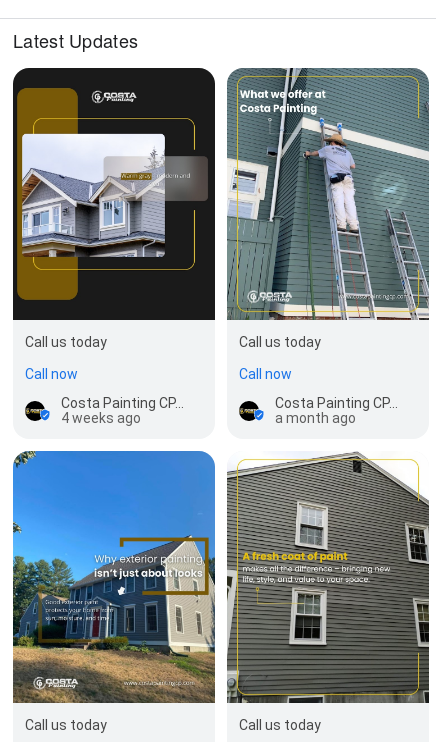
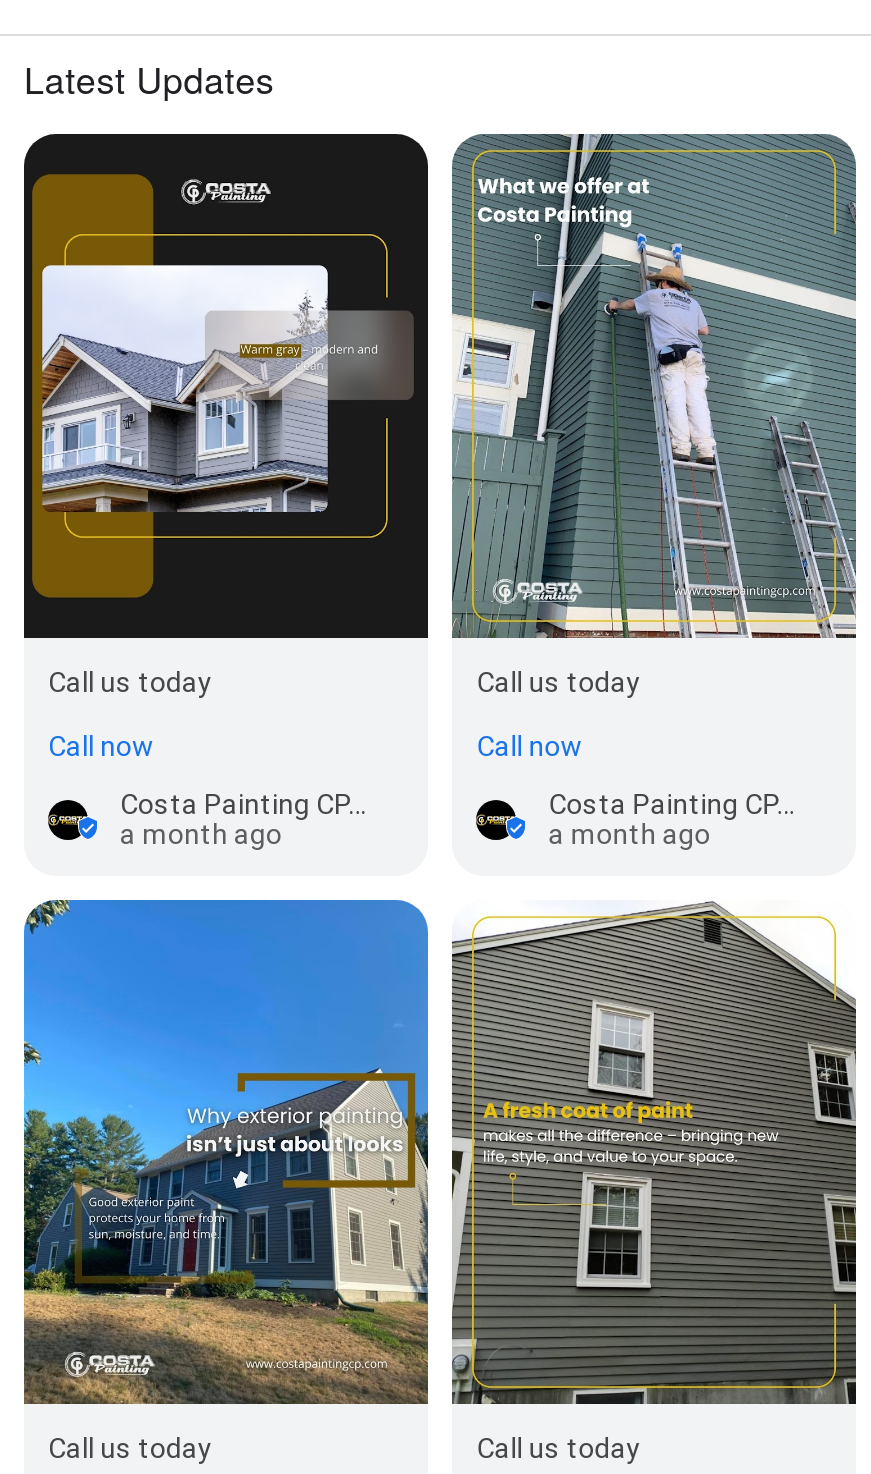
[61,410,141,426] 4 weeks ago -> [120,818,282,850] a month ago

